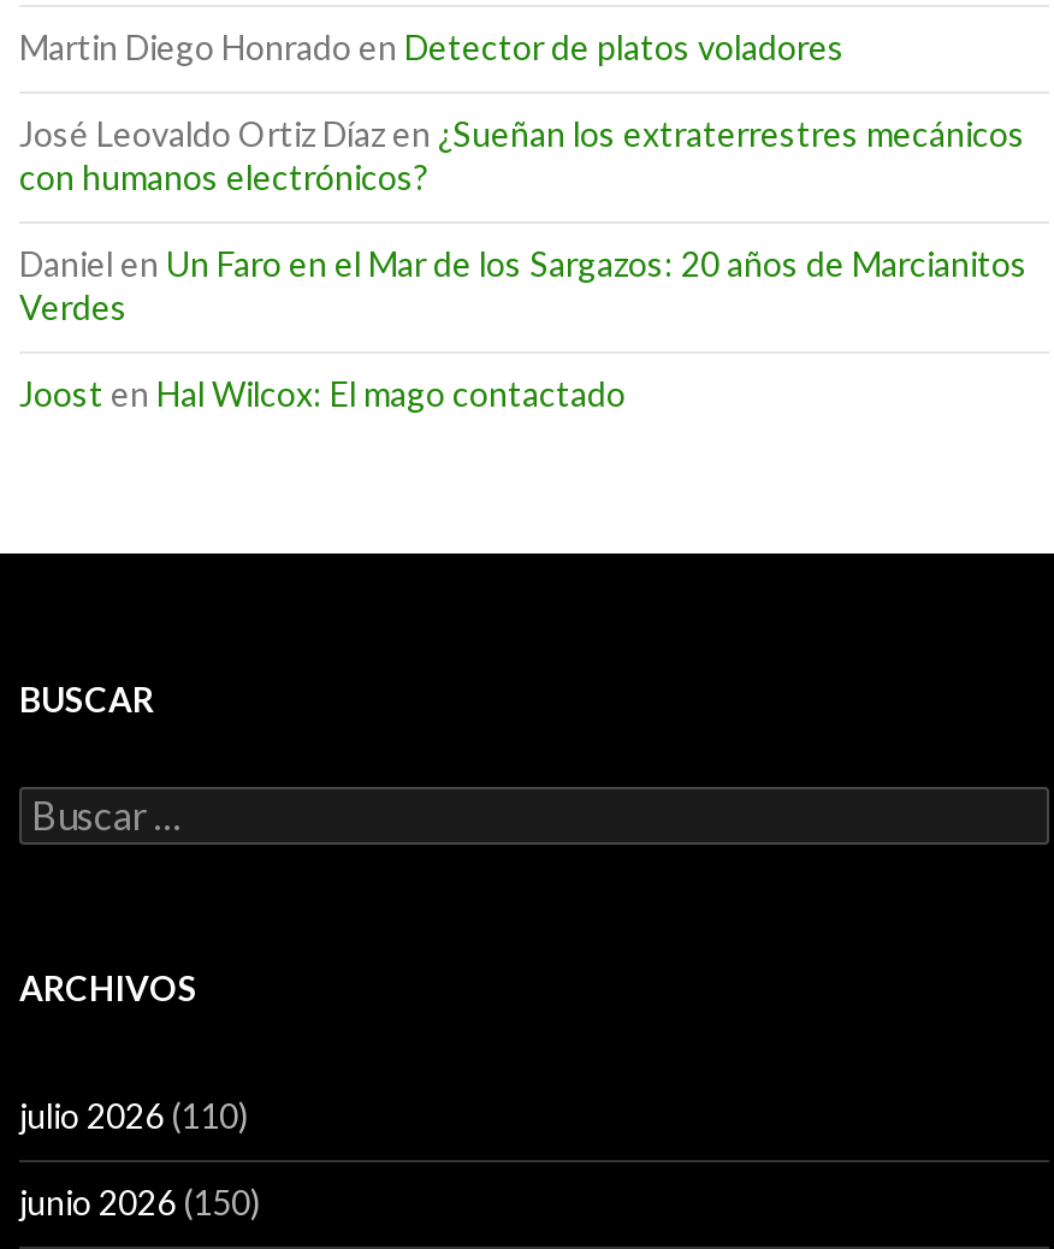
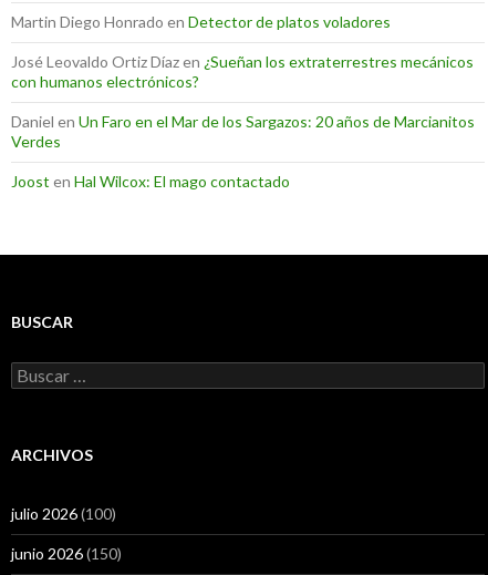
[19,1094,248,1135] julio 2026 (110) -> [11,504,116,523] julio 2026 (100)

